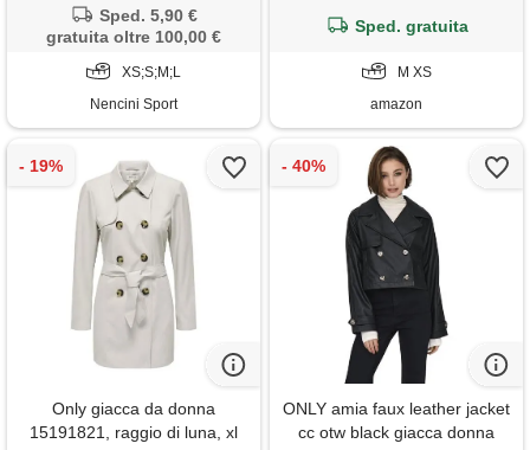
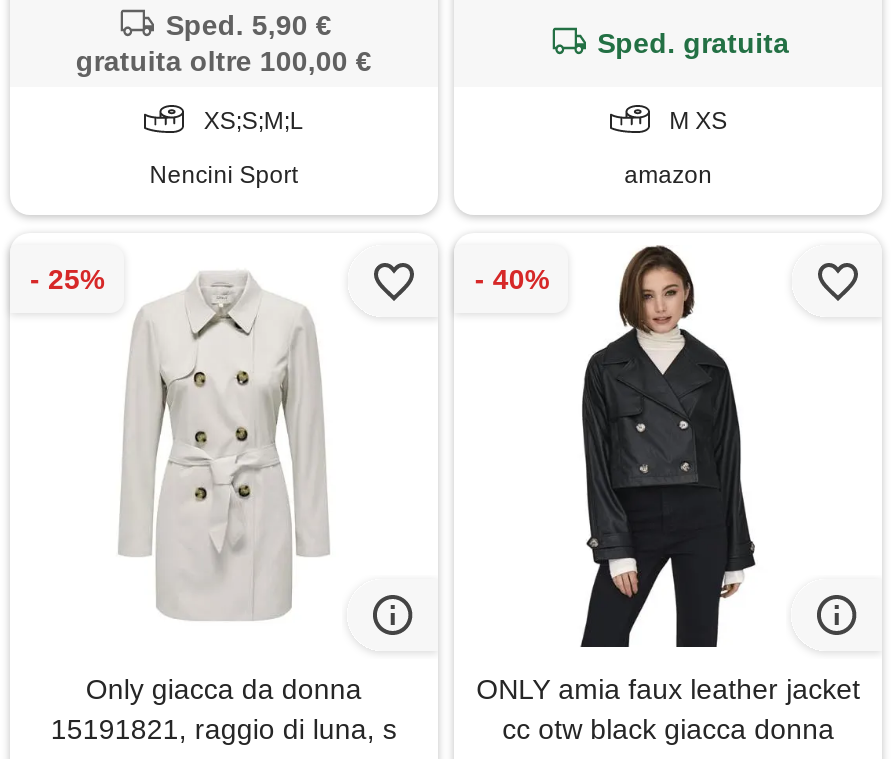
[29,423,238,442] 15191821, raggio di luna, xl -> [51,714,397,746] 15191821, raggio di luna, s

